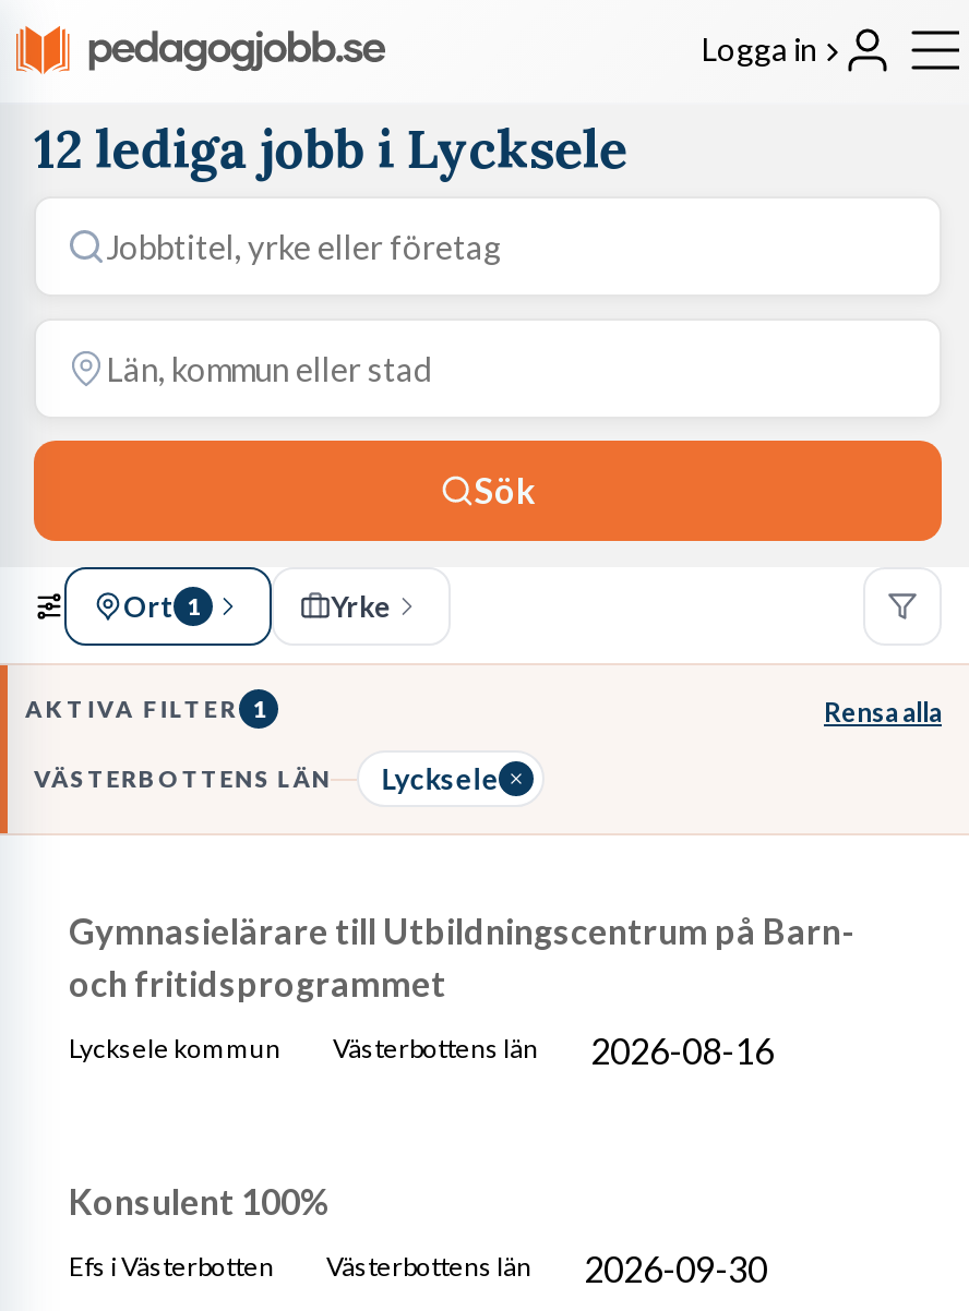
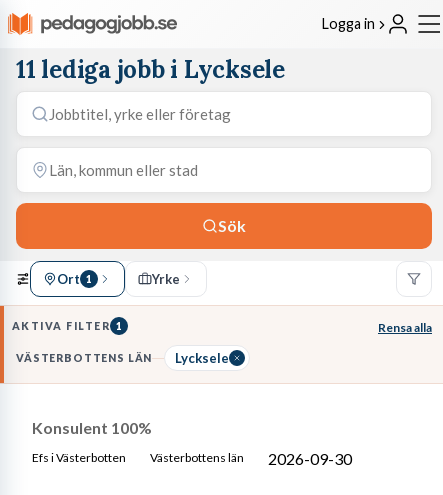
[34,116,627,183] 12 lediga jobb i Lycksele -> [16,54,285,85] 11 lediga jobb i Lycksele
[69,910,854,1070] Gymnasielärare till Utbildningscentrum på Barn- | och fritidsprogrammet | Lycksele kommun | Västerbottens län | 2026-08-16 -> none

